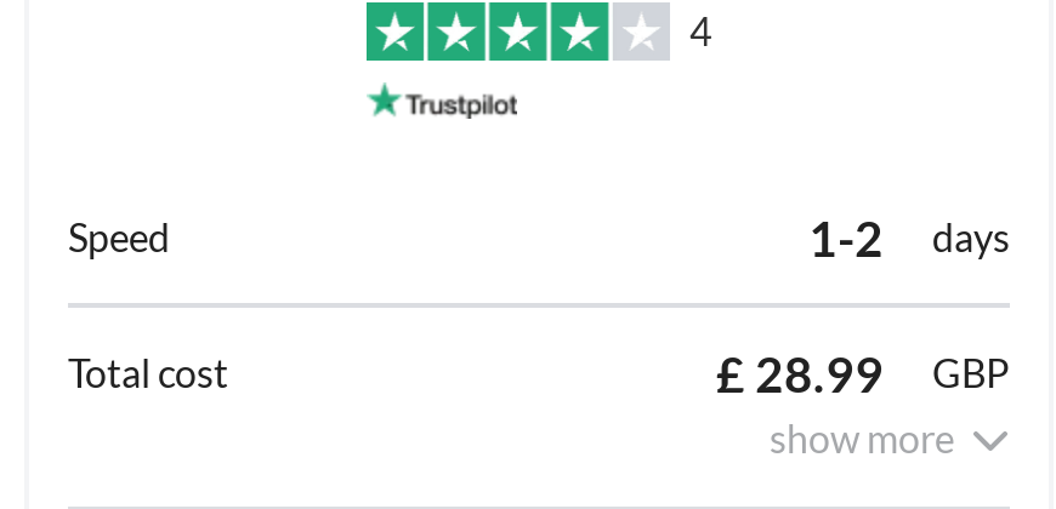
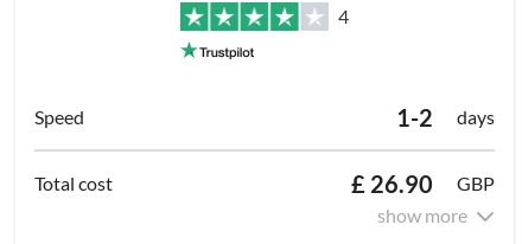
[716,346,1010,404] £ 28.99 GBP -> [351,169,495,197] £ 26.90 GBP

